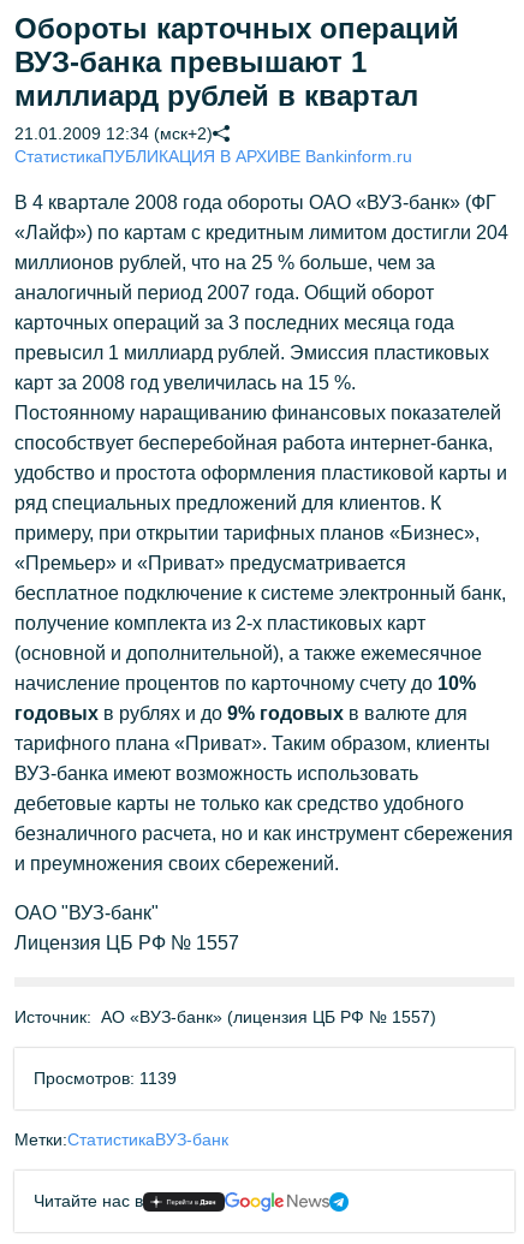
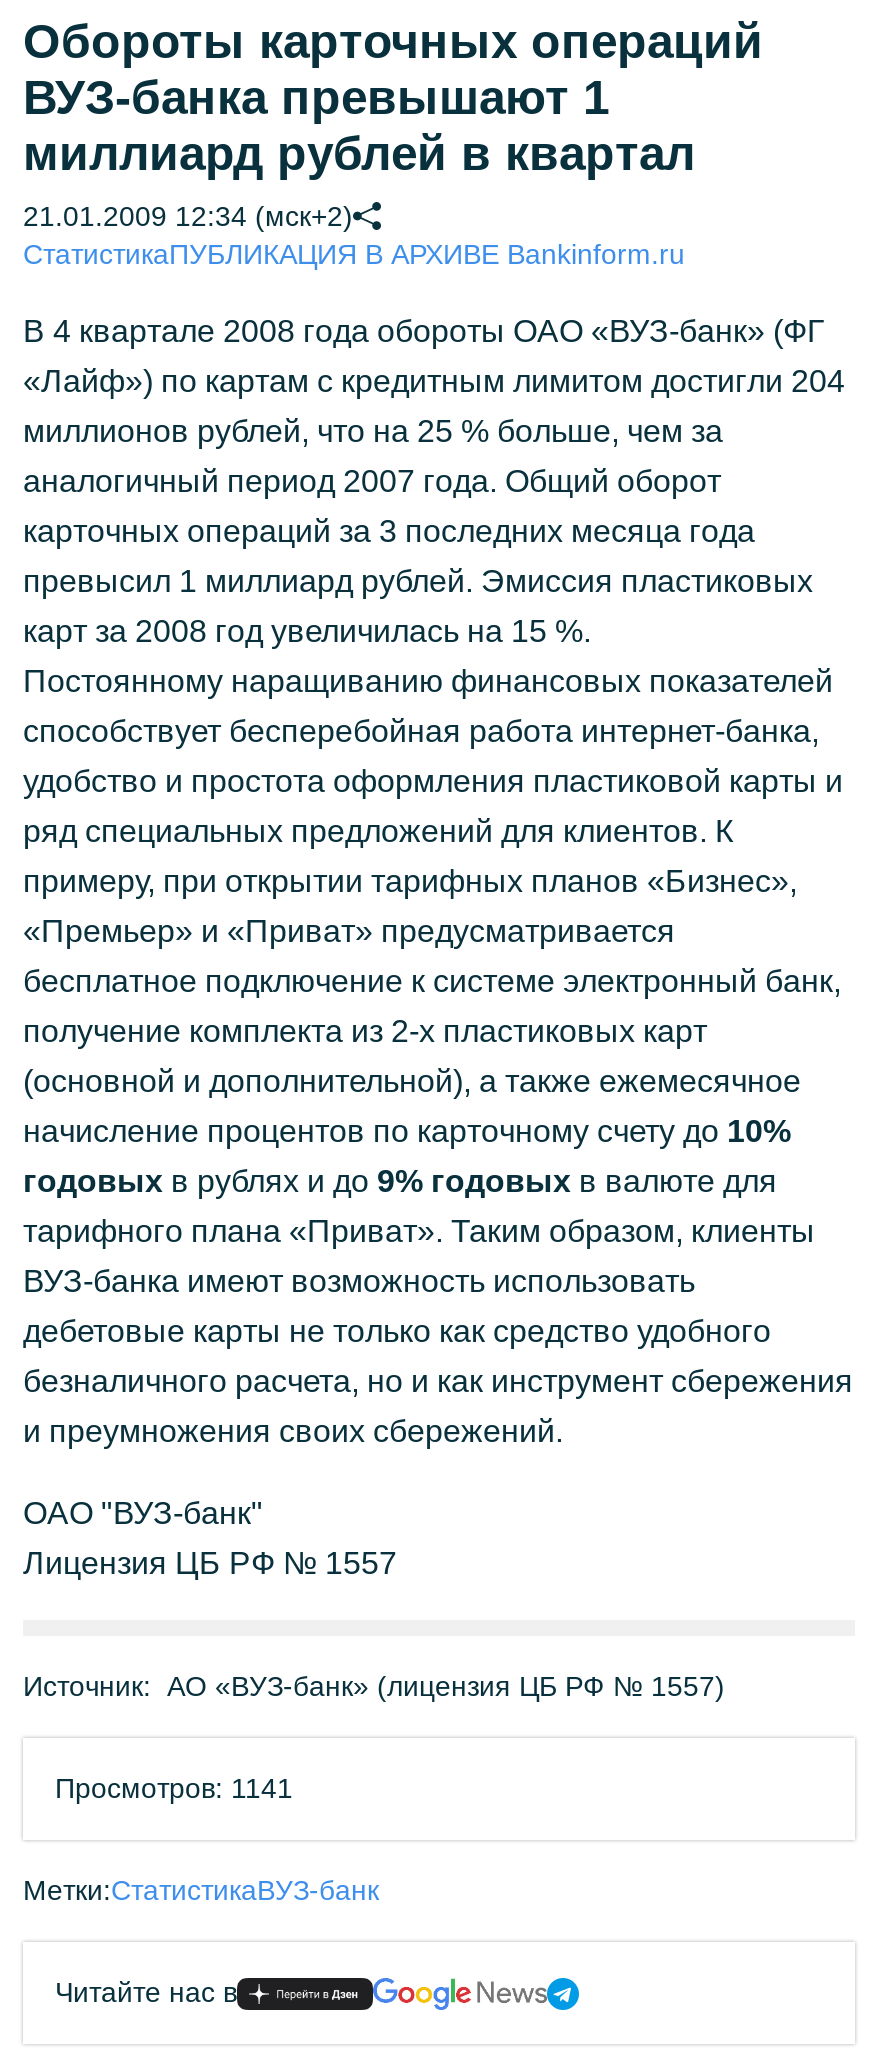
[34,1069,177,1088] Просмотров: 1139 -> [55,1772,293,1804] Просмотров: 1141

